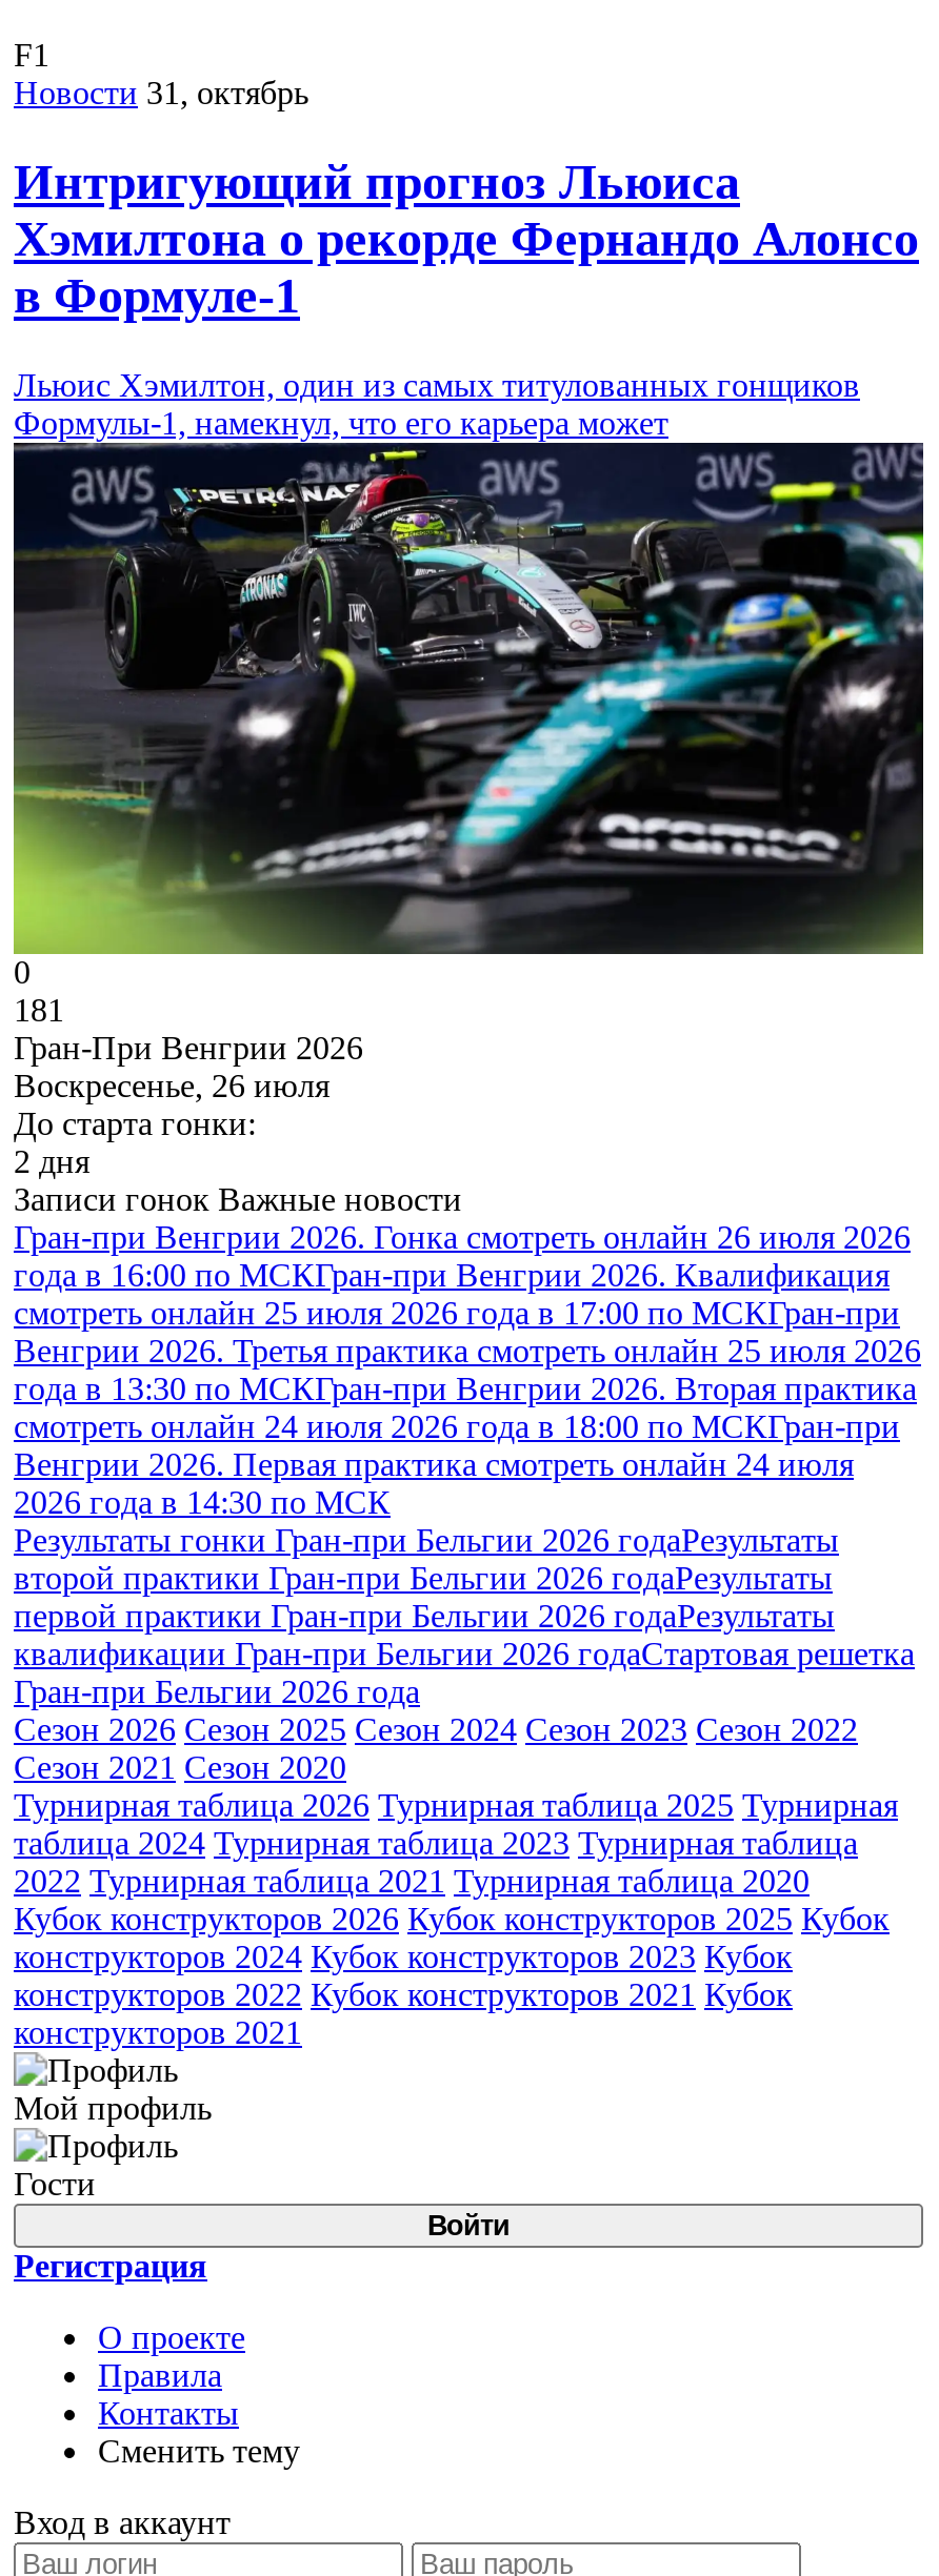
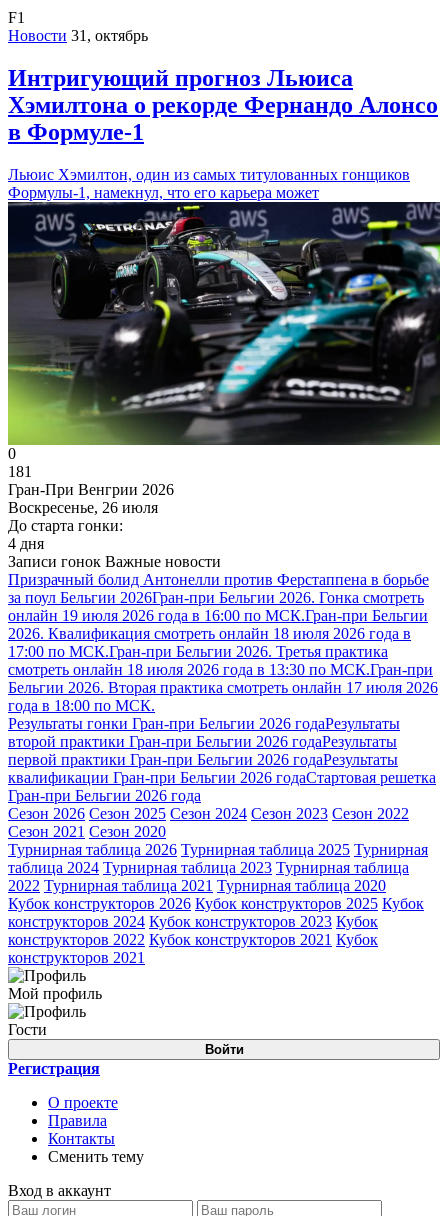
[14,1143,89,1179] 2 дня -> [8,535,44,552] 4 дня
[14,1218,921,1519] Гран-при Венгрии 2026. Гонка смотреть онлайн 26 июля 2026 | года в 16:00 по МСКГран-при Венгрии 2026. Квалификация | смотреть онлайн 25 июля 2026 года в 17:00 по МСКГран-при | Венгрии 2026. Третья практика смотреть онлайн 25 июля 2026 | года в 13:30 по МСКГран-при Венгрии 2026. Вторая практика | смотреть онлайн 24 июля 2026 года в 18:00 по МСКГран-при | Венгрии 2026. Первая практика смотреть онлайн 24 июля | 2026 года в 14:30 по МСК -> [8,571,438,714] Призрачный болид Антонелли против Ферстаппена в борьбе | за поул Бельгии 2026Гран-при Бельгии 2026. Гонка смотреть | онлайн 19 июля 2026 года в 16:00 по МСК.Гран-при Бельгии | 2026. Квалификация смотреть онлайн 18 июля 2026 года в | 17:00 по МСК.Гран-при Бельгии 2026. Третья практика | смотреть онлайн 18 июля 2026 года в 13:30 по МСК.Гран-при | Бельгии 2026. Вторая практика смотреть онлайн 17 июля 2026 | года в 18:00 по МСК.

